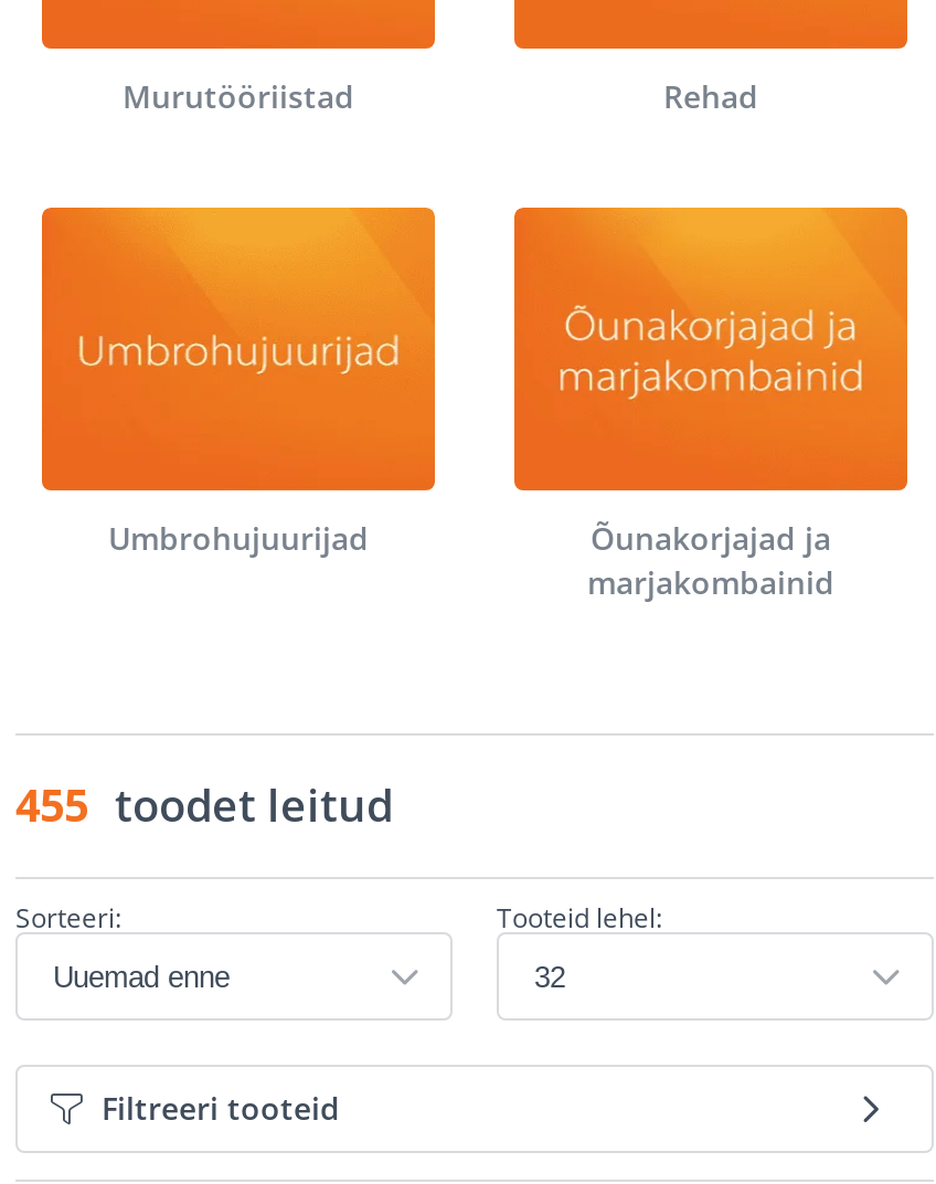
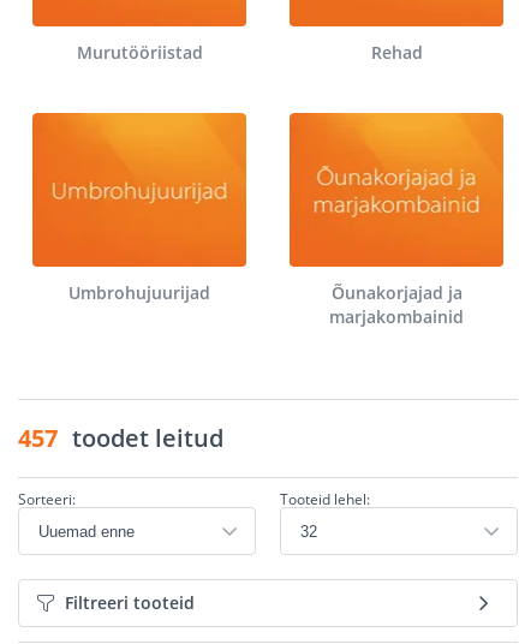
[15,775,393,835] 455 toodet leitud -> [18,422,223,454] 457 toodet leitud

